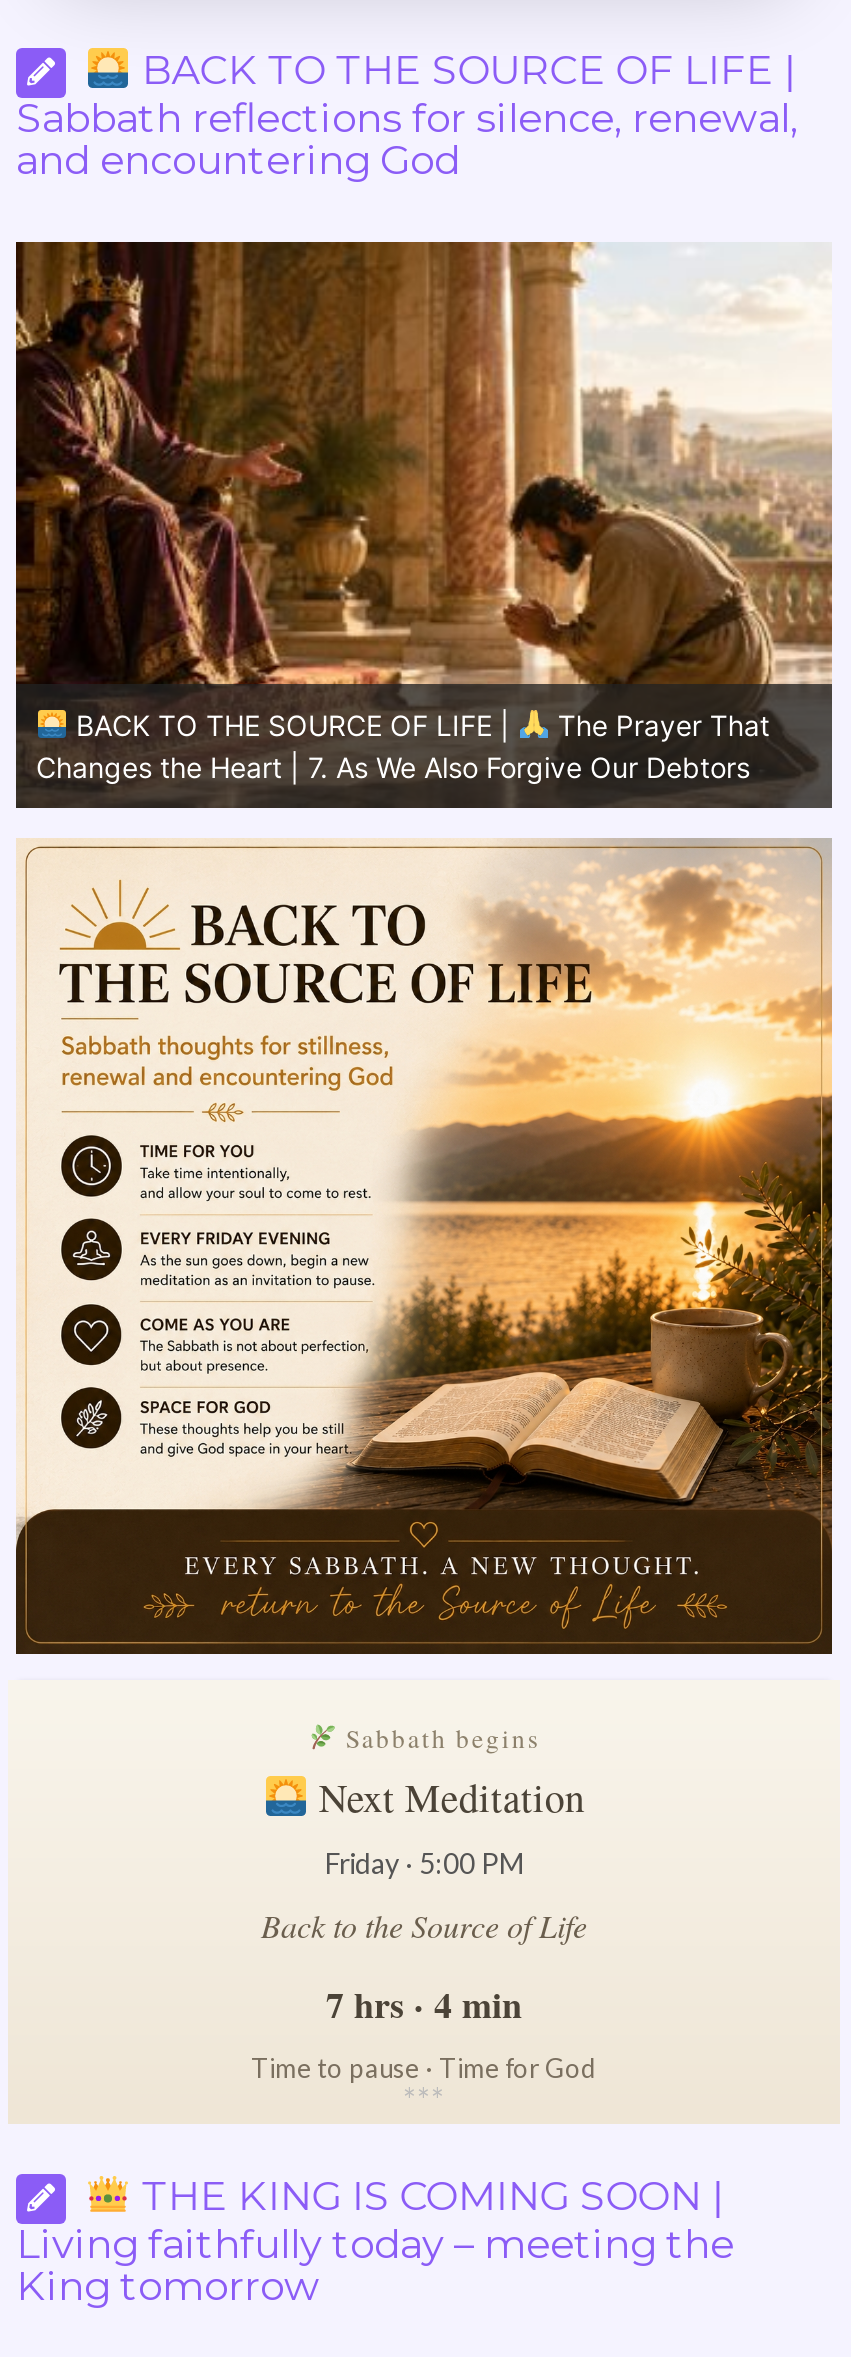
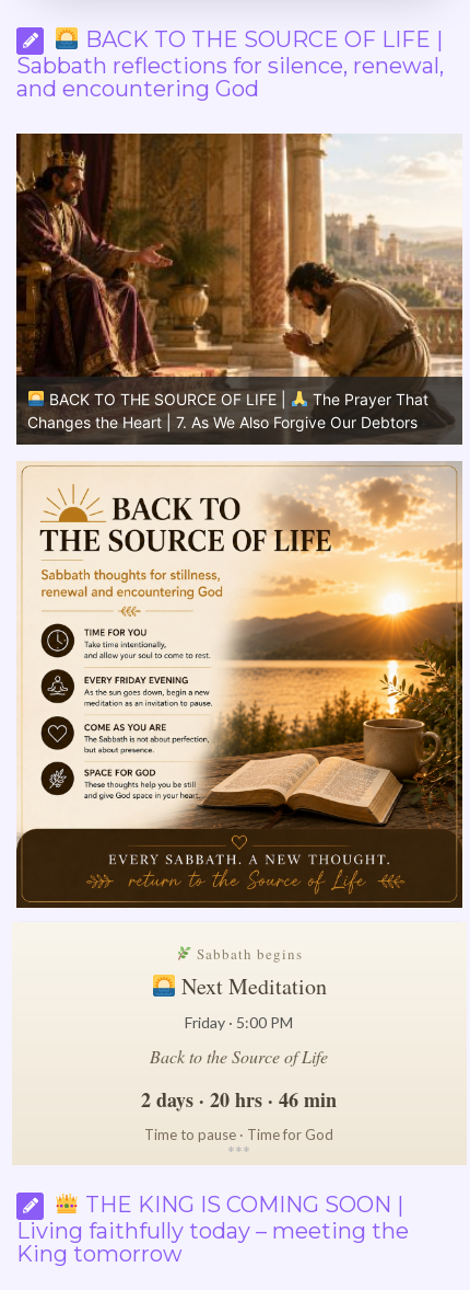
[326,1978,522,2030] 7 hrs · 4 min -> [142,1085,337,1113] 2 days · 20 hrs · 46 min

